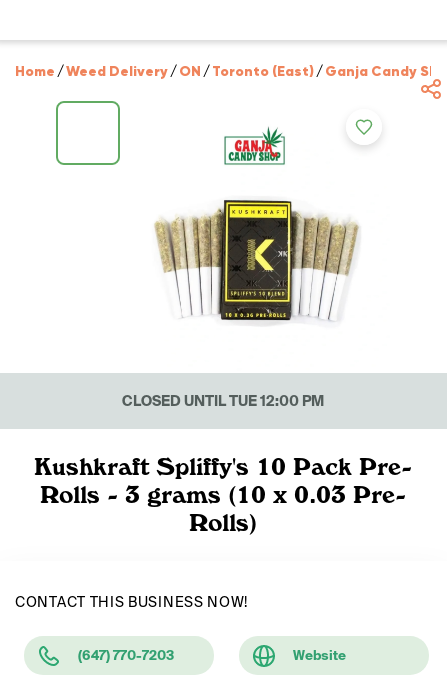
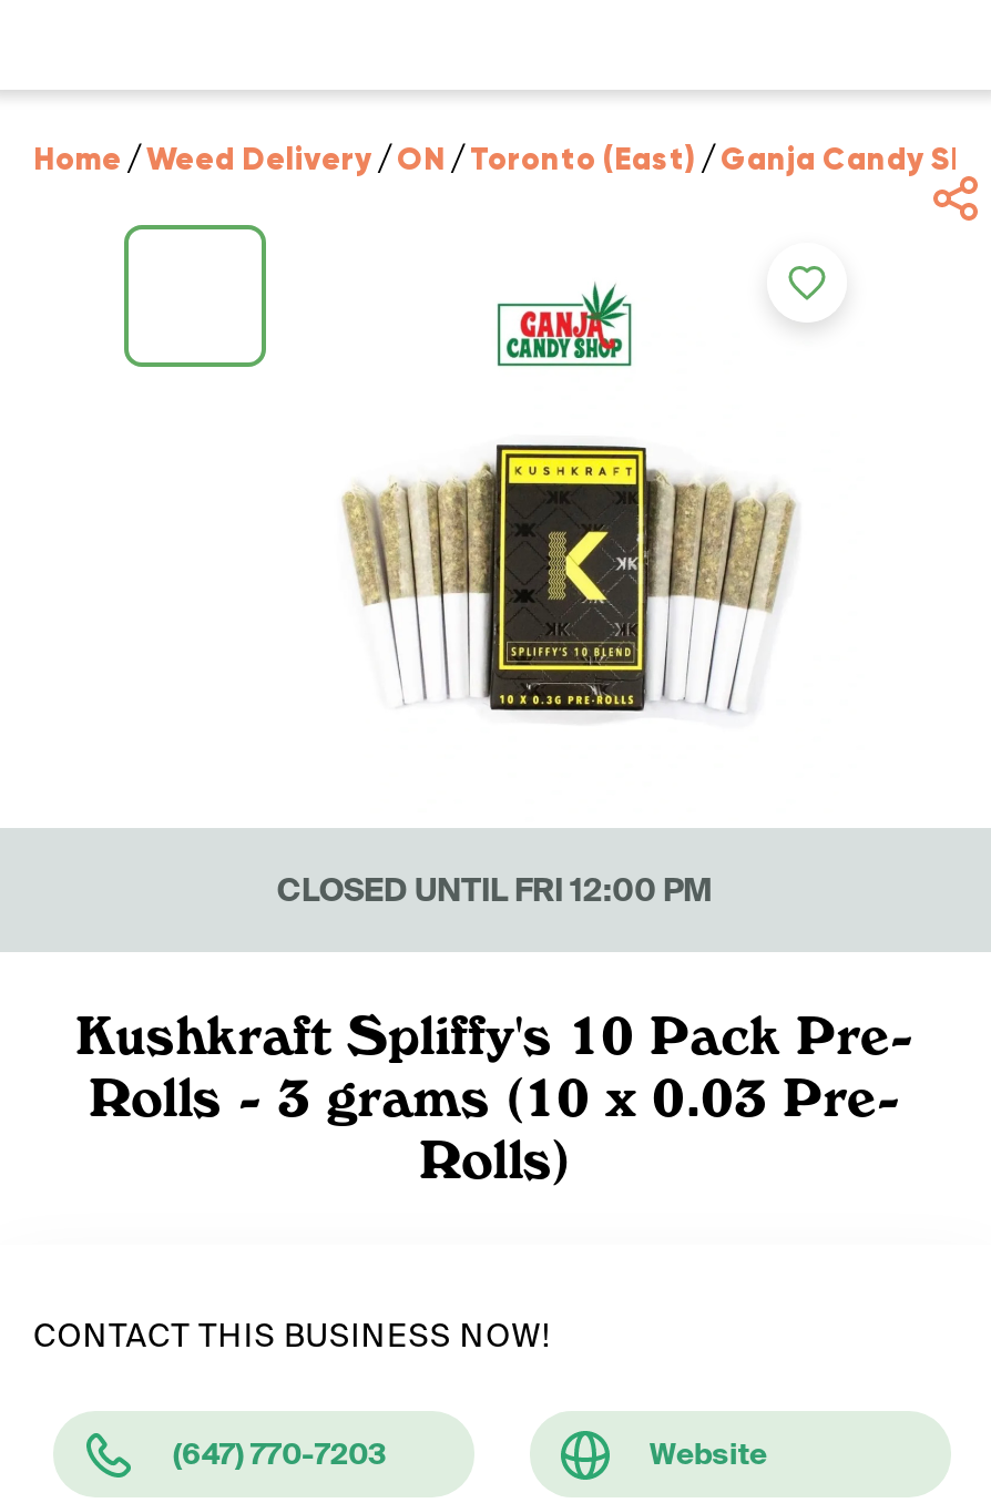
[122,392,324,410] CLOSED UNTIL TUE 12:00 PM -> [277,870,712,910] CLOSED UNTIL FRI 12:00 PM

